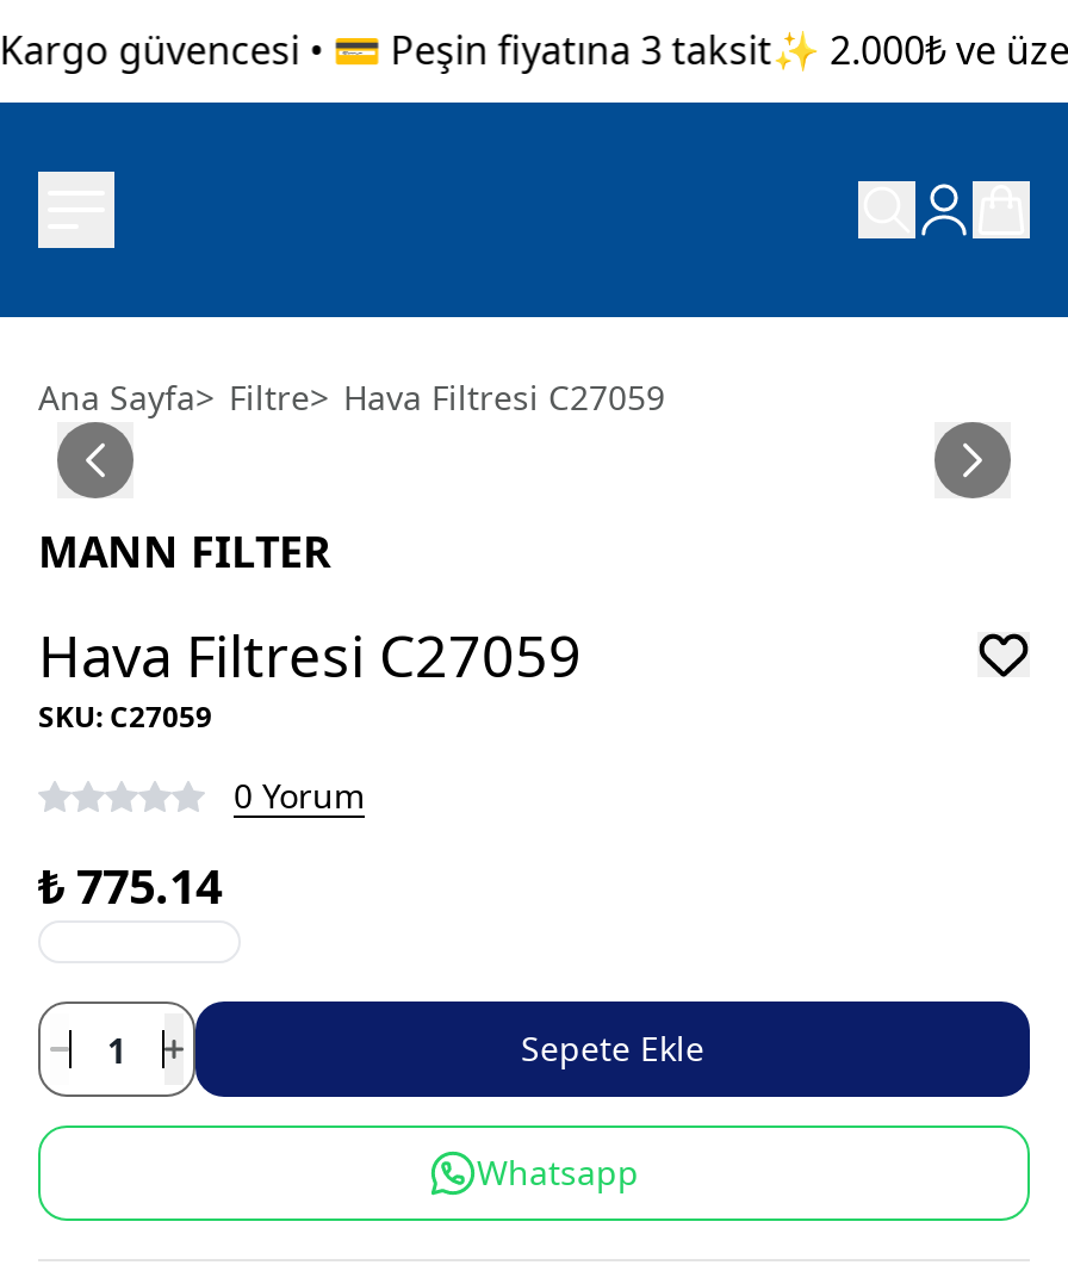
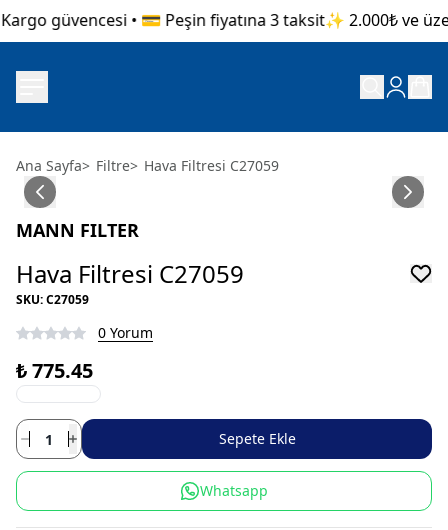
[38,854,222,918] ₺ 775.14 -> [16,357,93,384] ₺ 775.45

